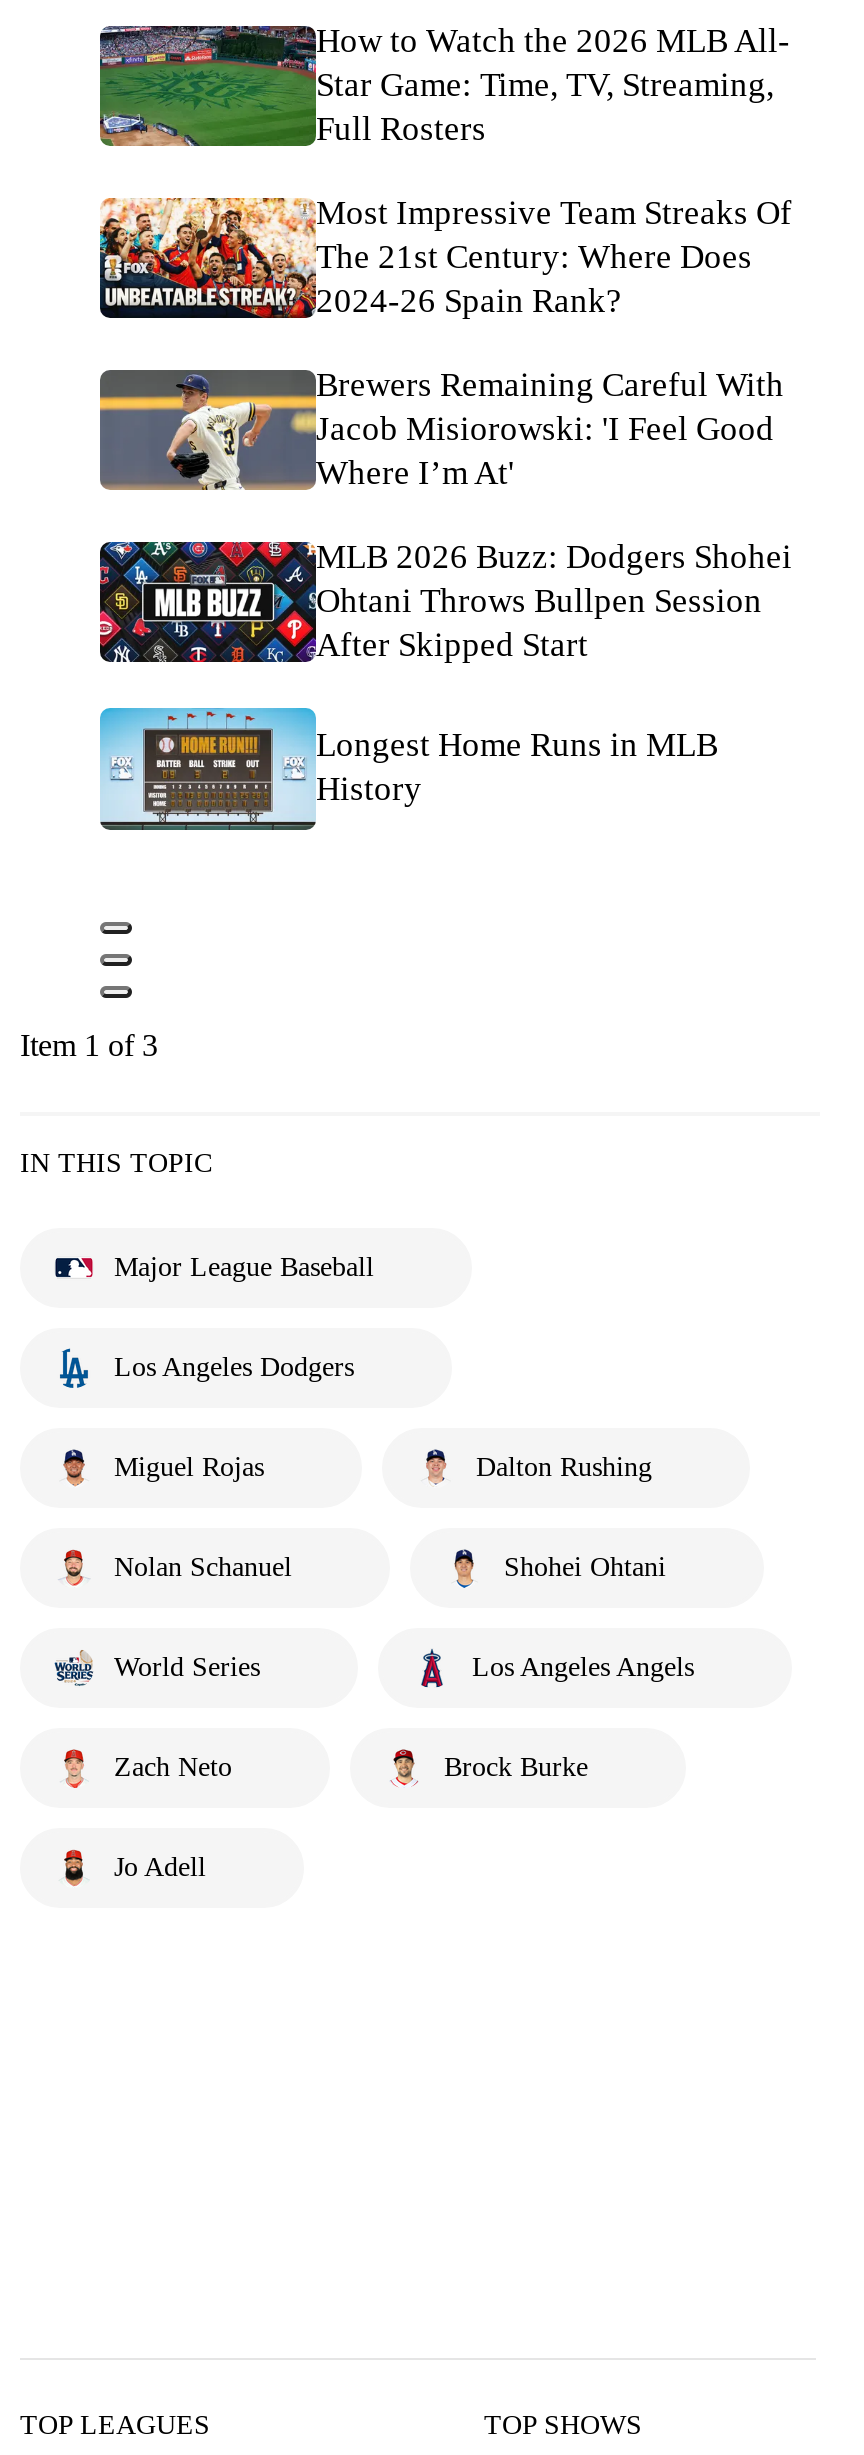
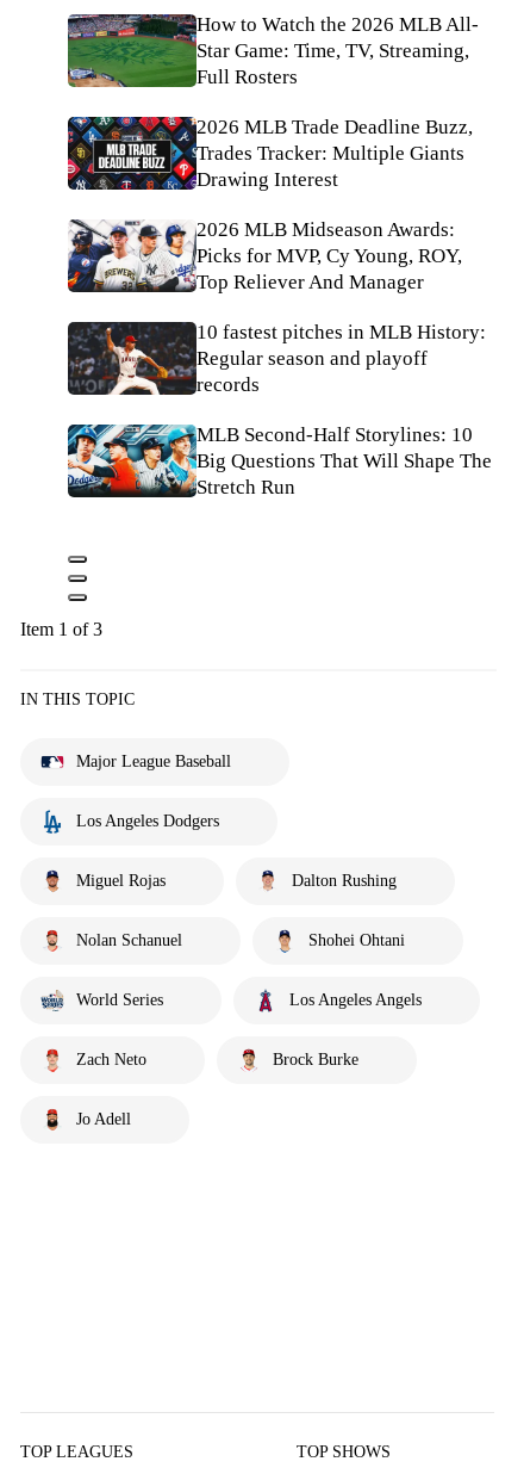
[98,194,792,320] [image] | Most Impressive Team Streaks Of | The 21st Century: Where Does | 2024-26 Spain Rank? -> [67,115,473,191] [image] | 2026 MLB Trade Deadline Buzz, | Trades Tracker: Multiple Giants | Drawing Interest
[98,366,784,492] [image] | Brewers Remaining Careful With | Jacob Misiorowski: 'I Feel Good | Where I’m At' -> [67,218,462,293] [image] | 2026 MLB Midseason Awards: | Picks for MVP, Cy Young, ROY, | Top Reliever And Manager
[98,538,792,664] [image] | MLB 2026 Buzz: Dodgers Shohei | Ohtani Throws Bullpen Session | After Skipped Start -> [67,321,486,396] [image] | 10 fastest pitches in MLB History: | Regular season and playoff | records
[98,706,718,832] [image] | Longest Home Runs in MLB | History -> [67,423,492,498] [image] | MLB Second-Half Storylines: 10 | Big Questions That Will Shape The | Stretch Run

